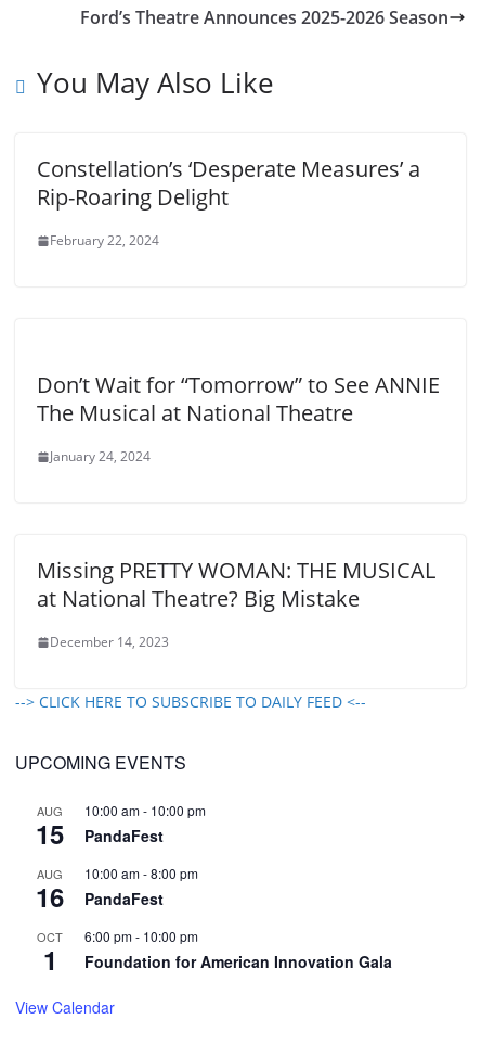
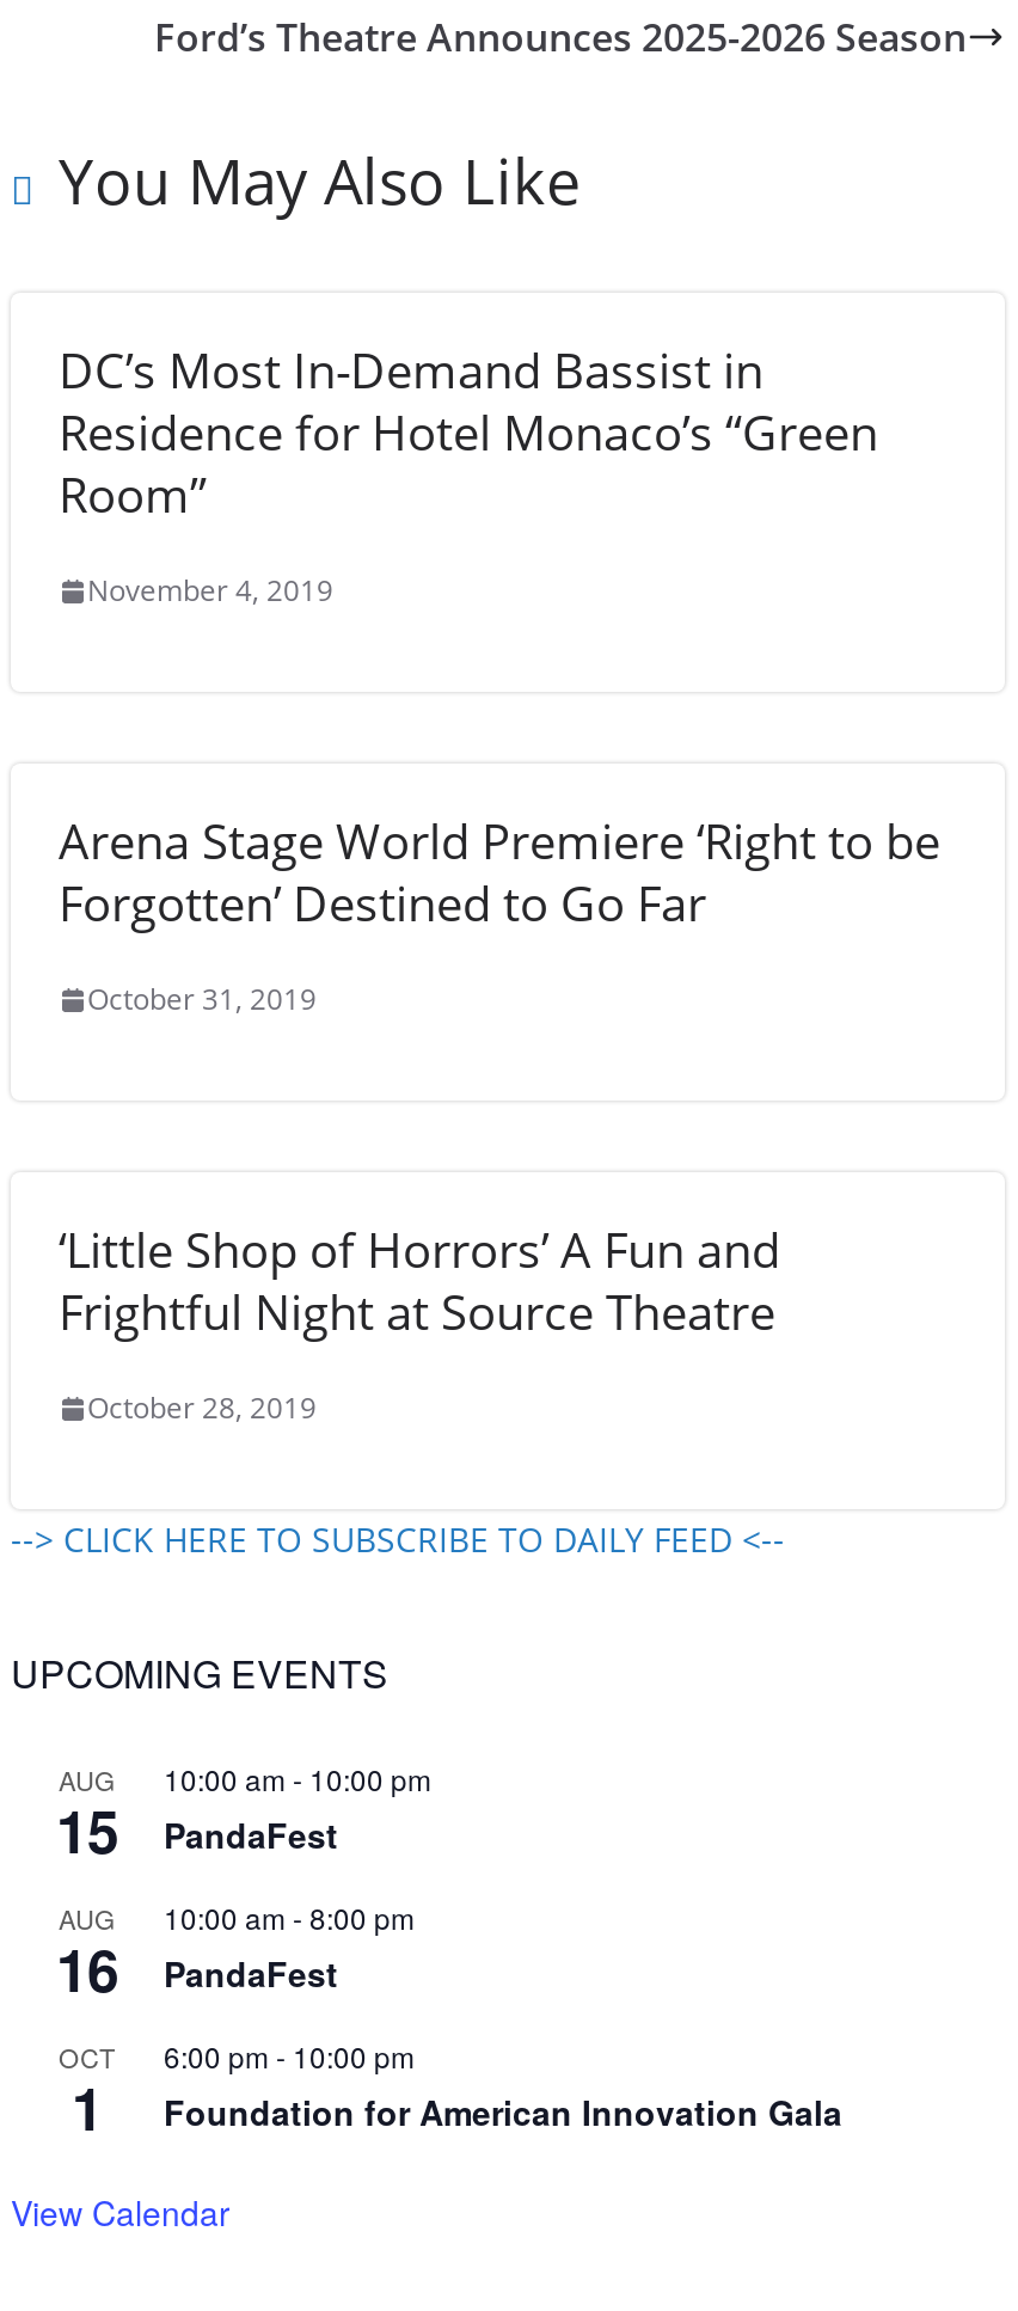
[37,154,420,212] Constellation’s ‘Desperate Measures’ a | Rip-Roaring Delight -> [59,338,878,527] DC’s Most In-Demand Bassist in | Residence for Hotel Monaco’s “Green | Room”
[50,231,159,250] February 22, 2024 -> [87,570,333,611] November 4, 2019
[37,370,440,428] Don’t Wait for “Tomorrow” to See ANNIE | The Musical at National Theatre -> [59,809,940,936] Arena Stage World Premiere ‘Right to be | Forgotten’ Destined to Go Far
[50,447,151,466] January 24, 2024 -> [87,979,317,1019] October 31, 2019
[37,556,435,613] Missing PRETTY WOMAN: THE MUSICAL | at National Theatre? Big Mistake -> [59,1218,780,1344] ‘Little Shop of Horrors’ A Fun and | Frightful Night at Source Theatre
[50,633,169,651] December 14, 2023 -> [87,1387,317,1428] October 28, 2019

